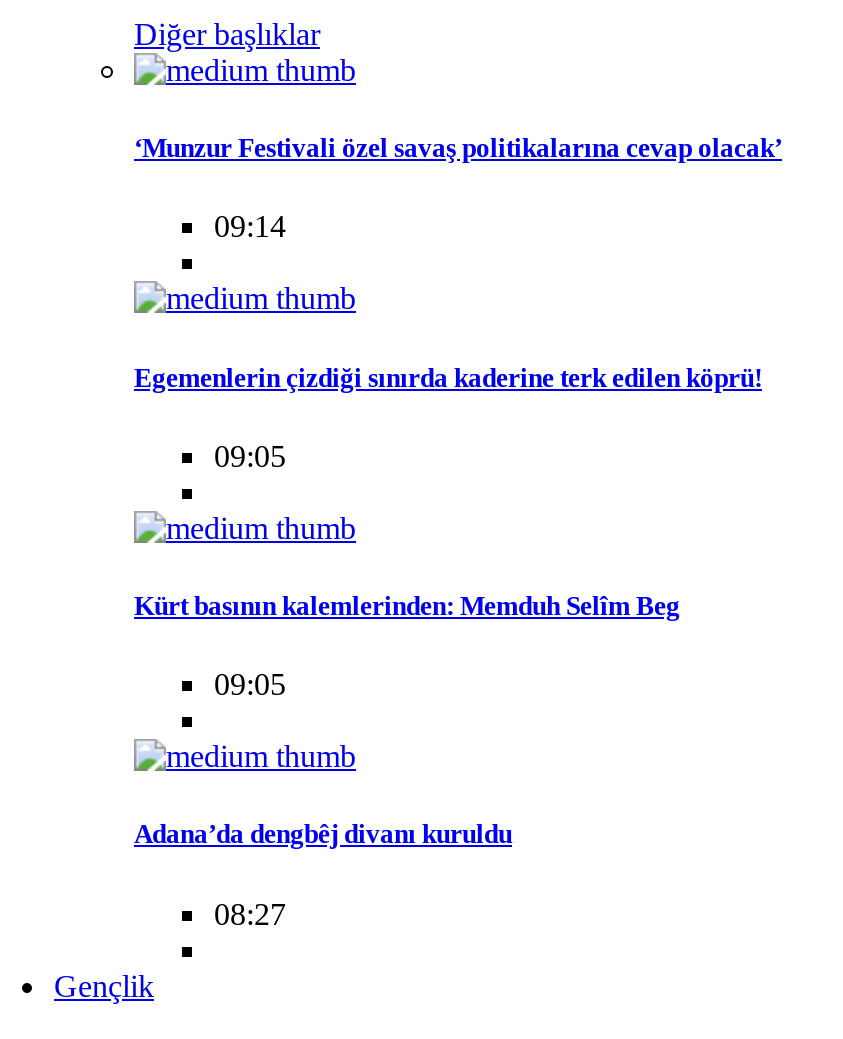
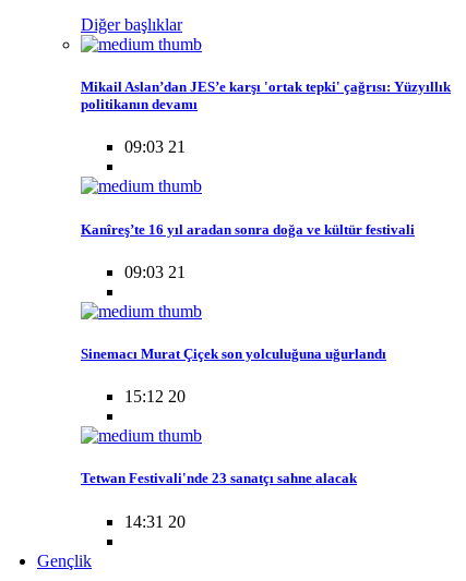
[134,134,782,164] ‘Munzur Festivali özel savaş politikalarına cevap olacak’ -> [81,79,451,113] Mikail Aslan’dan JES’e karşı 'ortak tepki' çağrısı: Yüzyıllık | politikanın devamı
[214,210,286,244] 09:14 -> [124,138,186,156] 09:03 21
[134,362,762,392] Egemenlerin çizdiği sınırda kaderine terk edilen köprü! -> [81,221,415,237] Kanîreş’te 16 yıl aradan sonra doğa ve kültür festivali
[214,439,286,473] 09:05 -> [124,262,186,281] 09:03 21
[134,591,680,621] Kürt basının kalemlerinden: Memduh Selîm Beg -> [81,346,386,362] Sinemacı Murat Çiçek son yolculuğuna uğurlandı
[214,667,286,701] 09:05 -> [124,387,186,406] 15:12 20
[134,820,512,850] Adana’da dengbêj divanı kuruldu -> [81,470,357,486] Tetwan Festivali'nde 23 sanatçı sahne alacak
[214,896,286,930] 08:27 -> [124,512,186,530] 14:31 20

